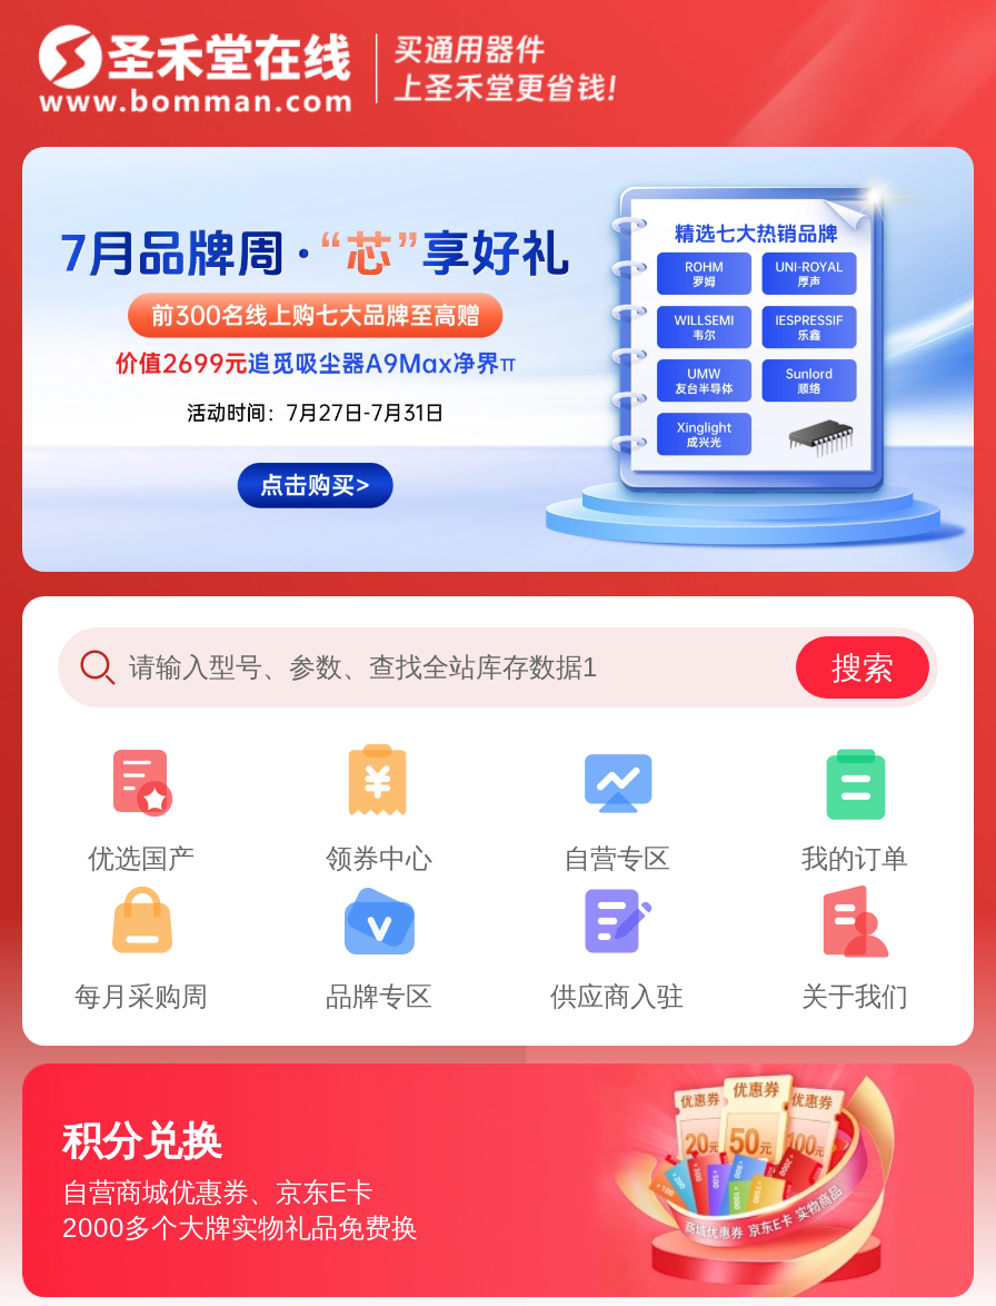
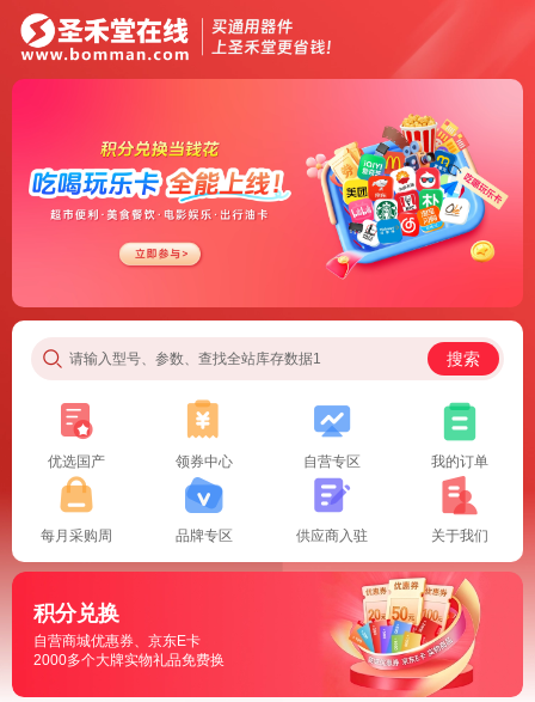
[20,145,976,574] [image] -> [12,79,523,307] [image]

